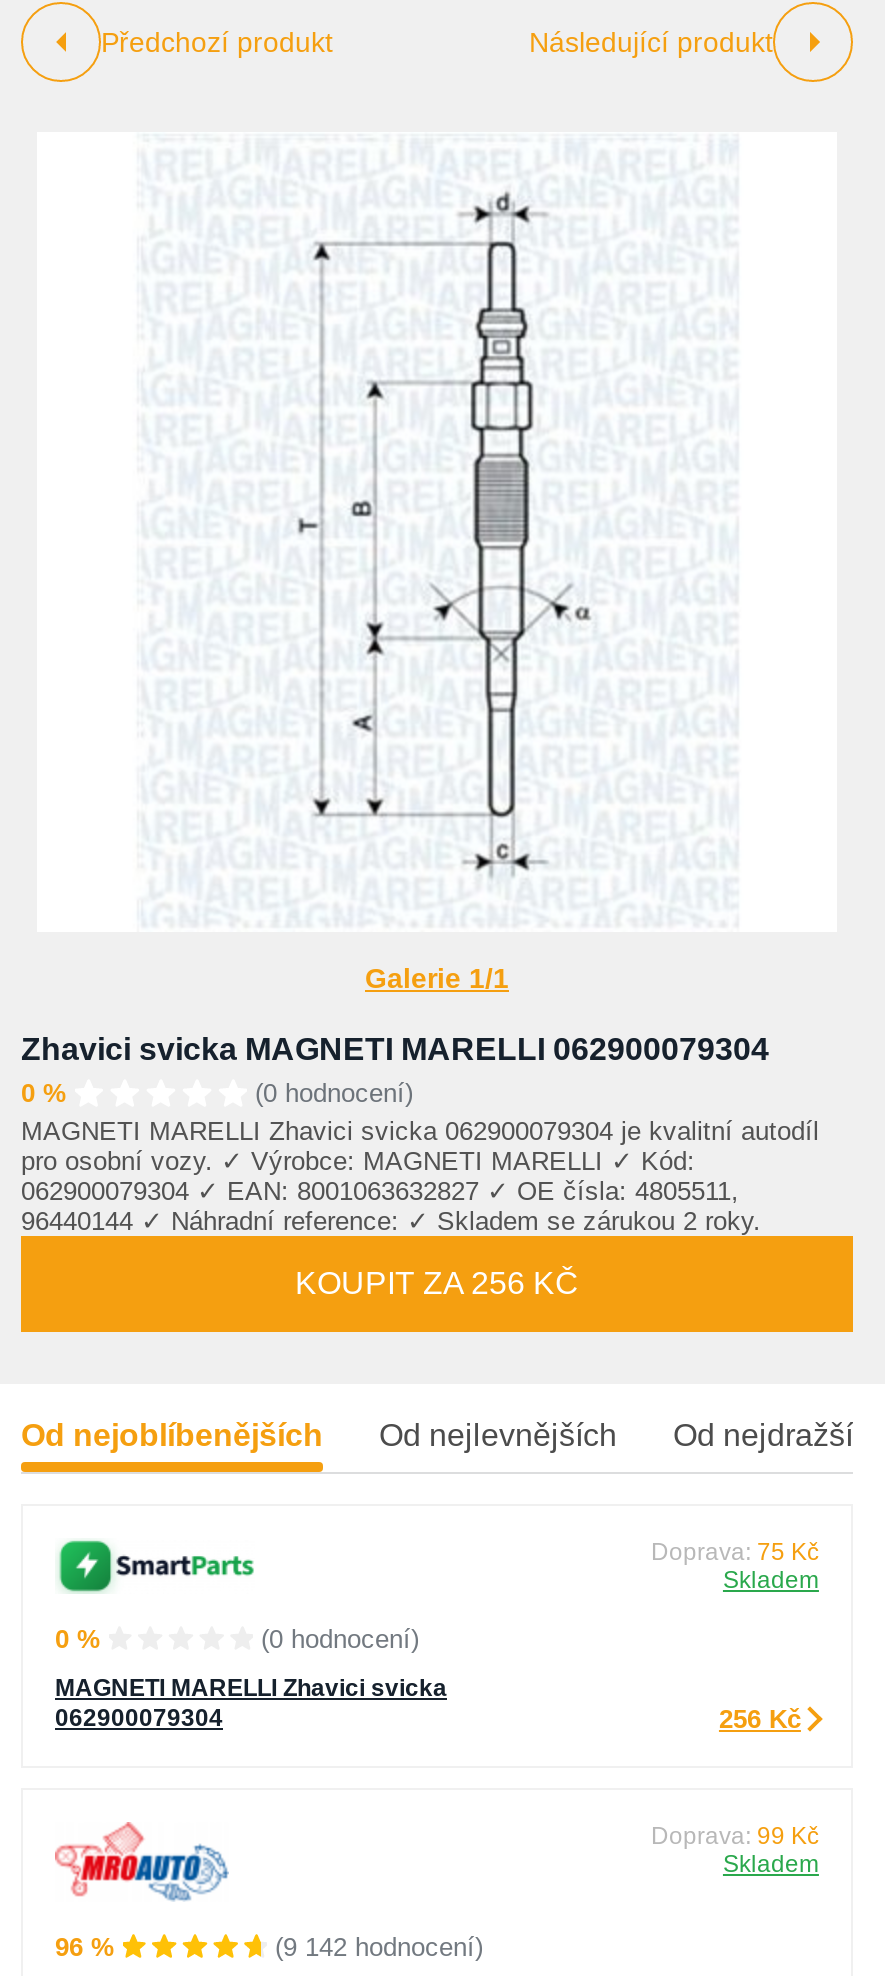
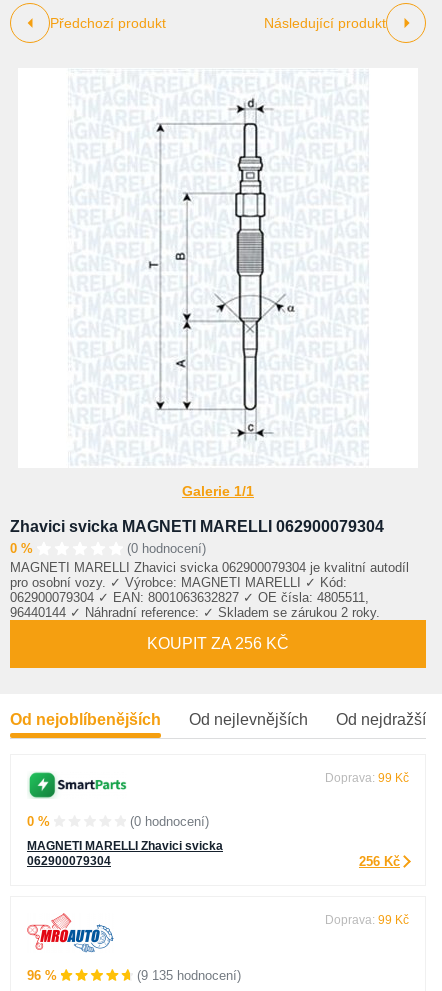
[651,1537,819,1593] Doprava: 75 Kč | Skladem -> [325,770,409,784] Doprava: 99 Kč
[723,1850,819,1878] Skladem -> none
[275,1932,483,1962] (9 142 hodnocení) -> [137,968,241,983] (9 135 hodnocení)

